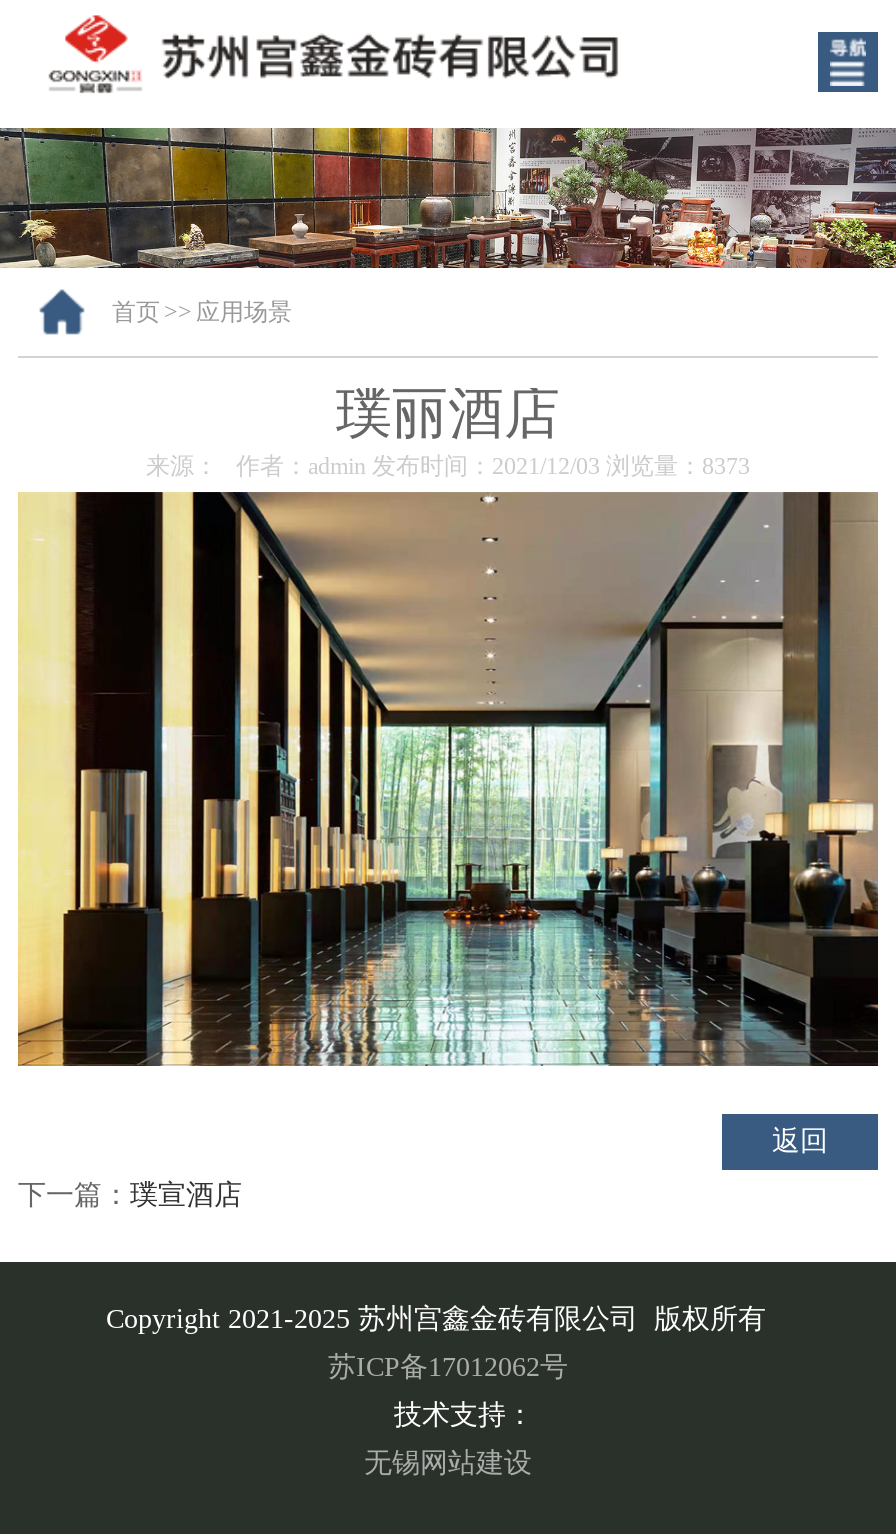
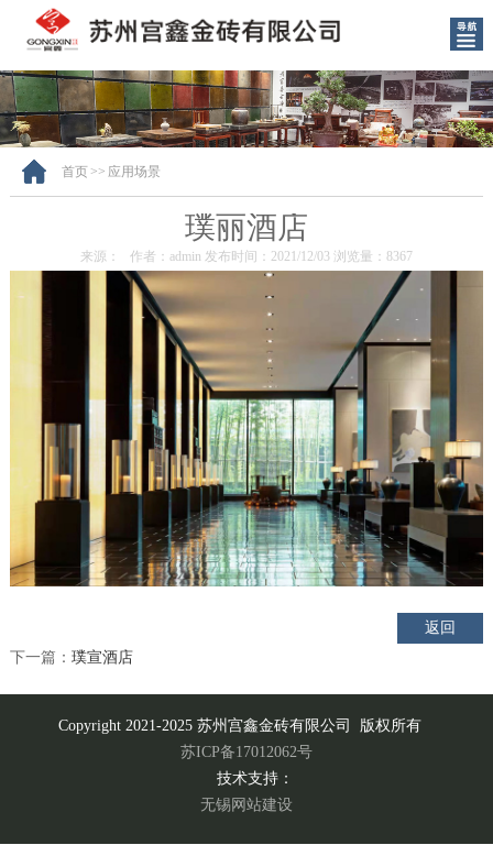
[146,452,750,480] 来源： 作者：admin 发布时间：2021/12/03 浏览量：8373 -> [80,249,413,264] 来源： 作者：admin 发布时间：2021/12/03 浏览量：8367

